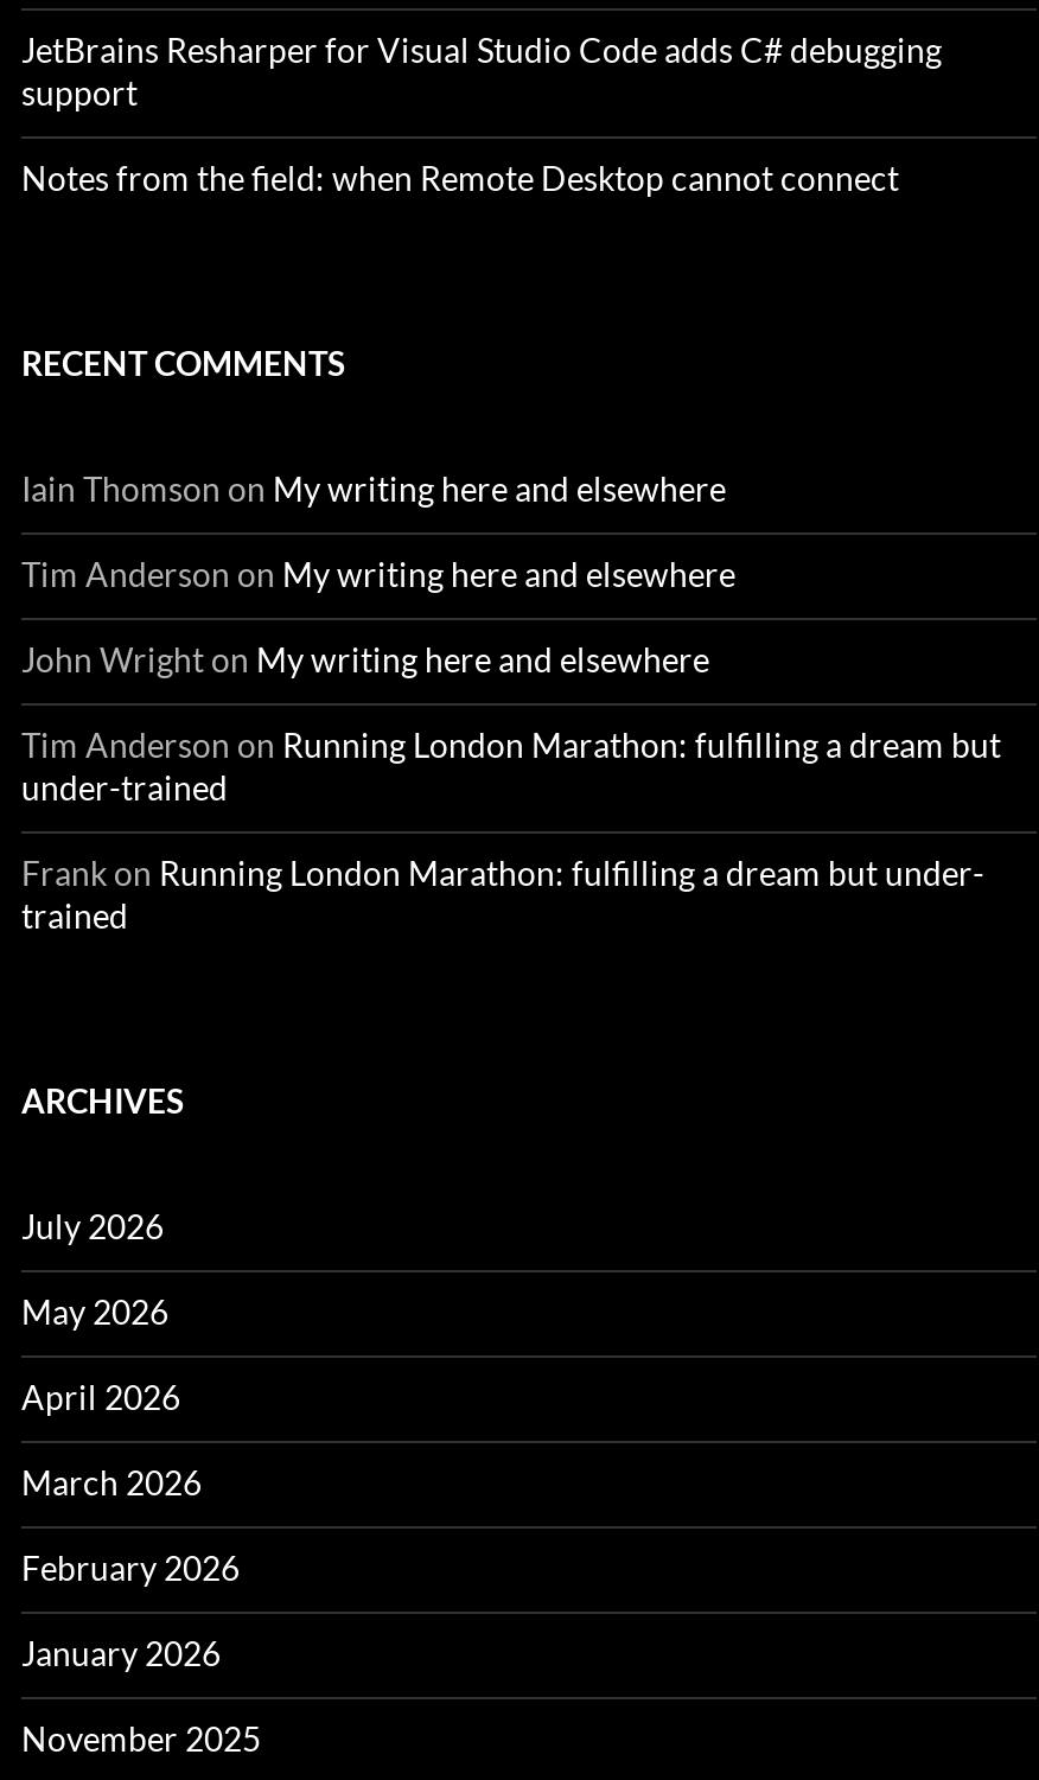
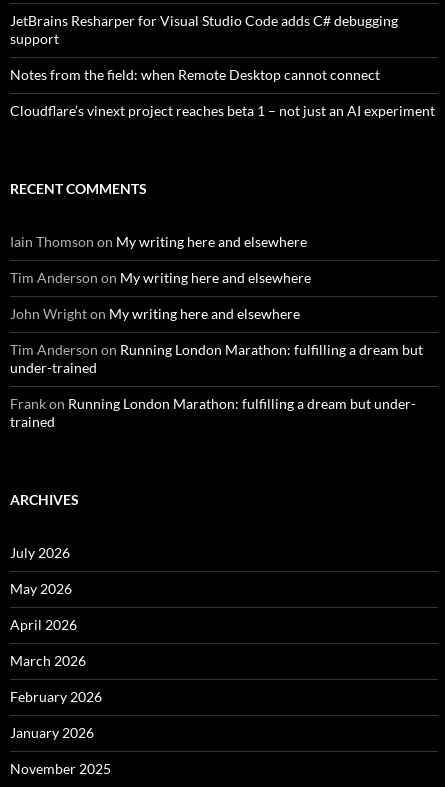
none -> [10,102,435,119] Cloudflare’s vinext project reaches beta 1 – not just an AI experiment

